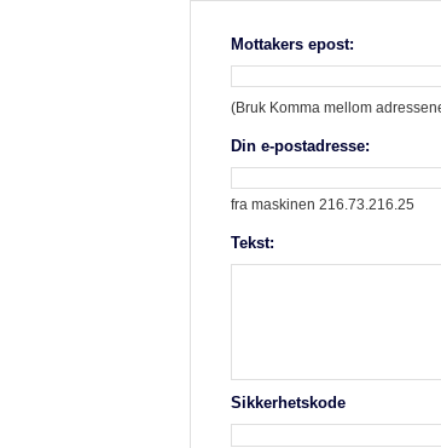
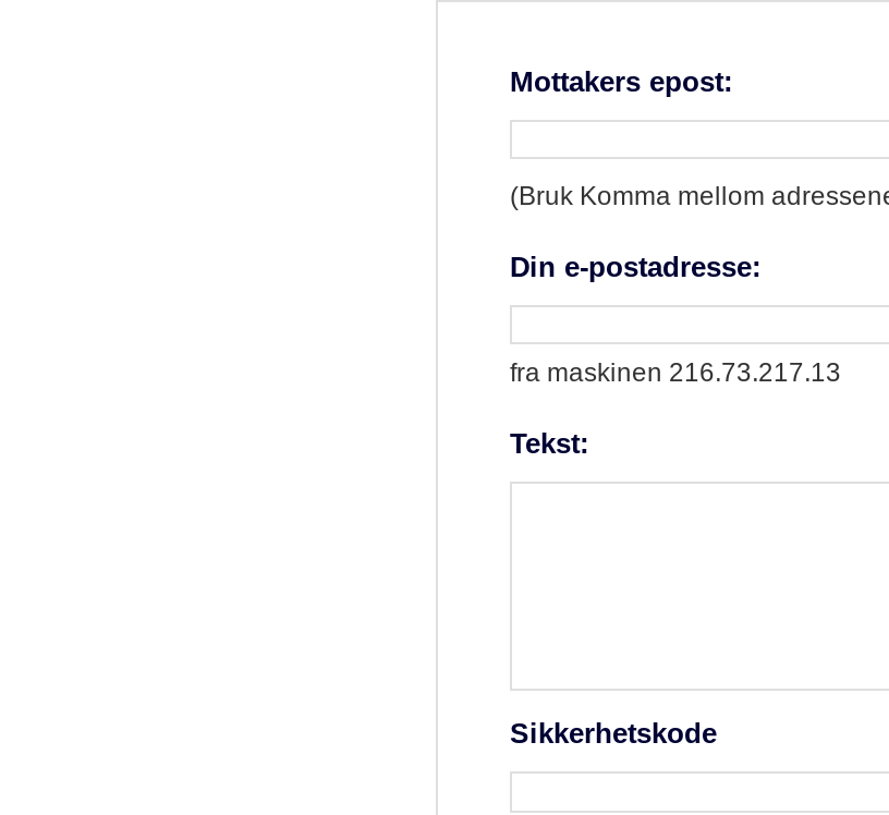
[231,196,414,213] fra maskinen 216.73.216.25 -> [510,357,841,388] fra maskinen 216.73.217.13

